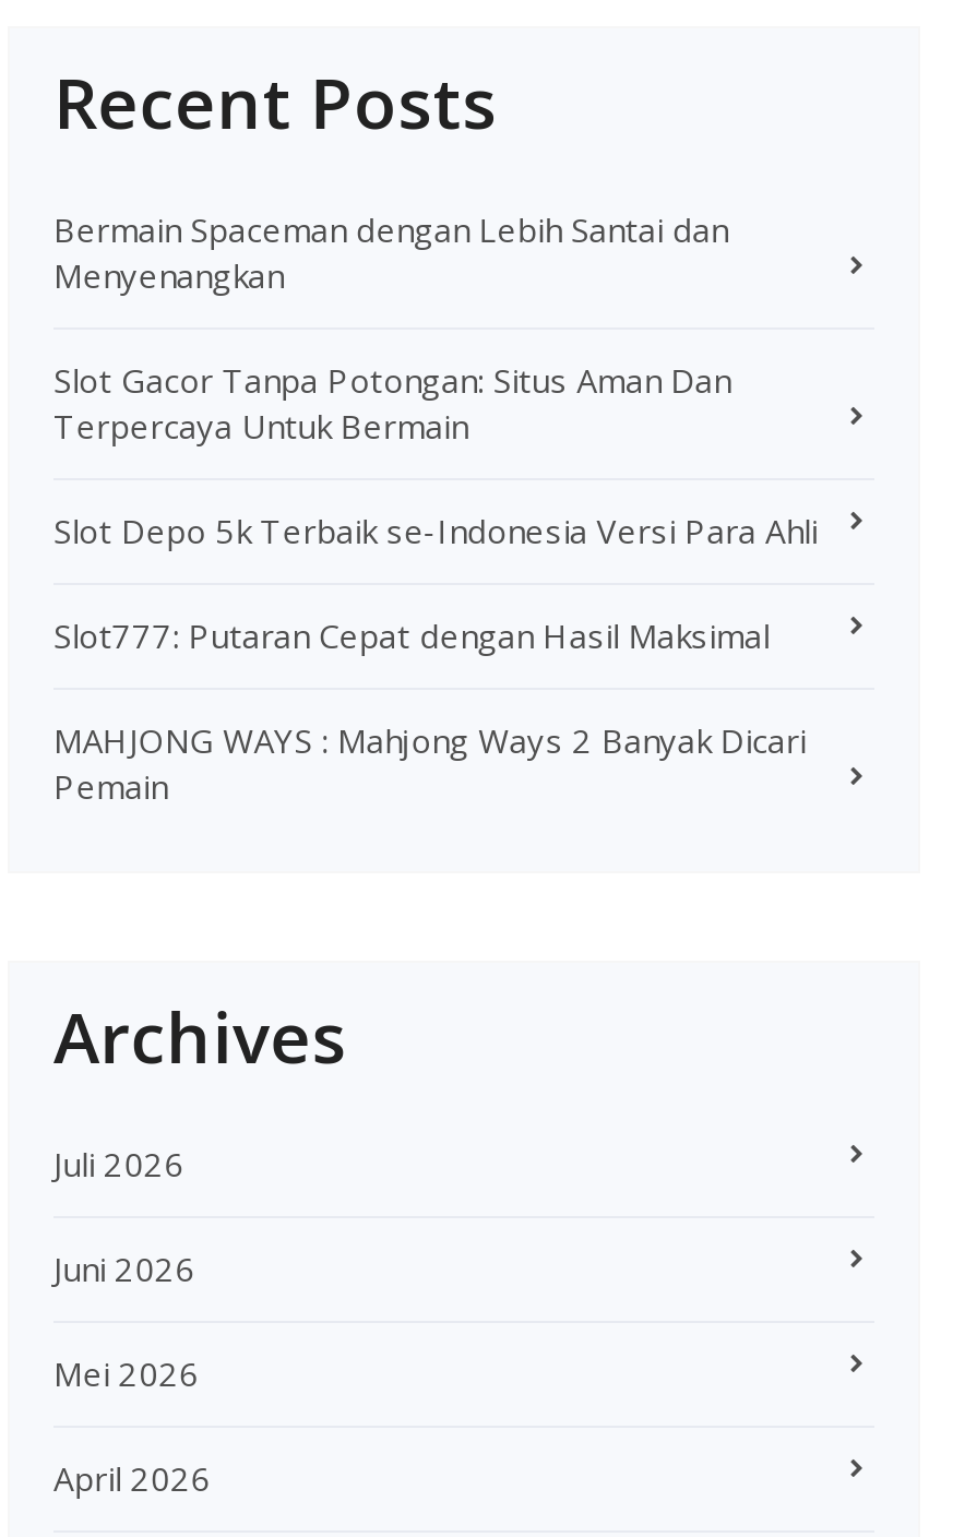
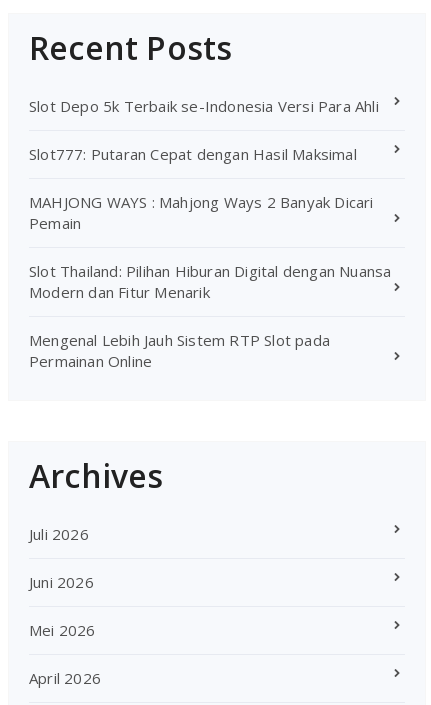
[53,207,731,447] Bermain Spaceman dengan Lebih Santai dan | Menyenangkan | Slot Gacor Tanpa Potongan: Situs Aman Dan | Terpercaya Untuk Bermain -> none
moved [53,508,817,807] -> [29,96,379,233]: Slot Depo 5k Terbaik se-Indonesia Versi Para Ahli | Slot777: Putaran Cepat dengan Hasil Maksimal | MAHJONG WAYS : Mahjong Ways 2 Banyak Dicari | Pemain
none -> [29,261,391,371] Slot Thailand: Pilihan Hiburan Digital dengan Nuansa | Modern dan Fitur Menarik | Mengenal Lebih Jauh Sistem RTP Slot pada | Permainan Online

